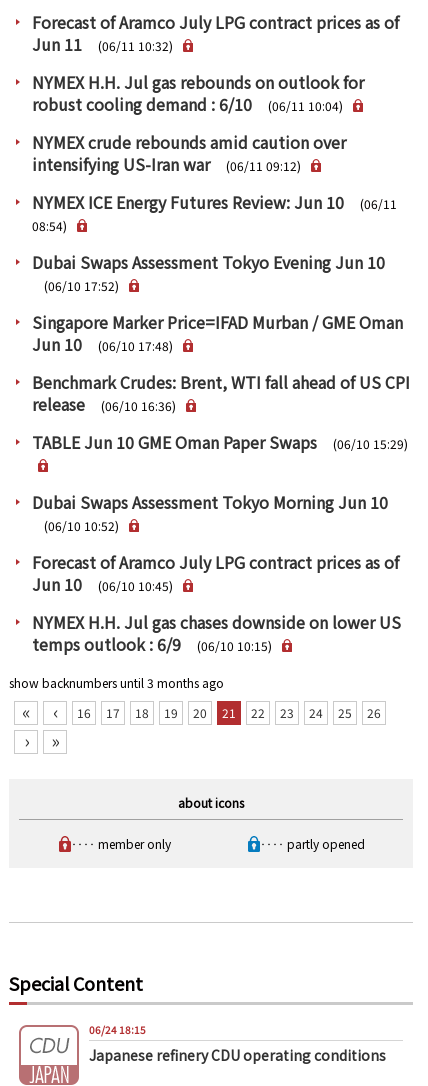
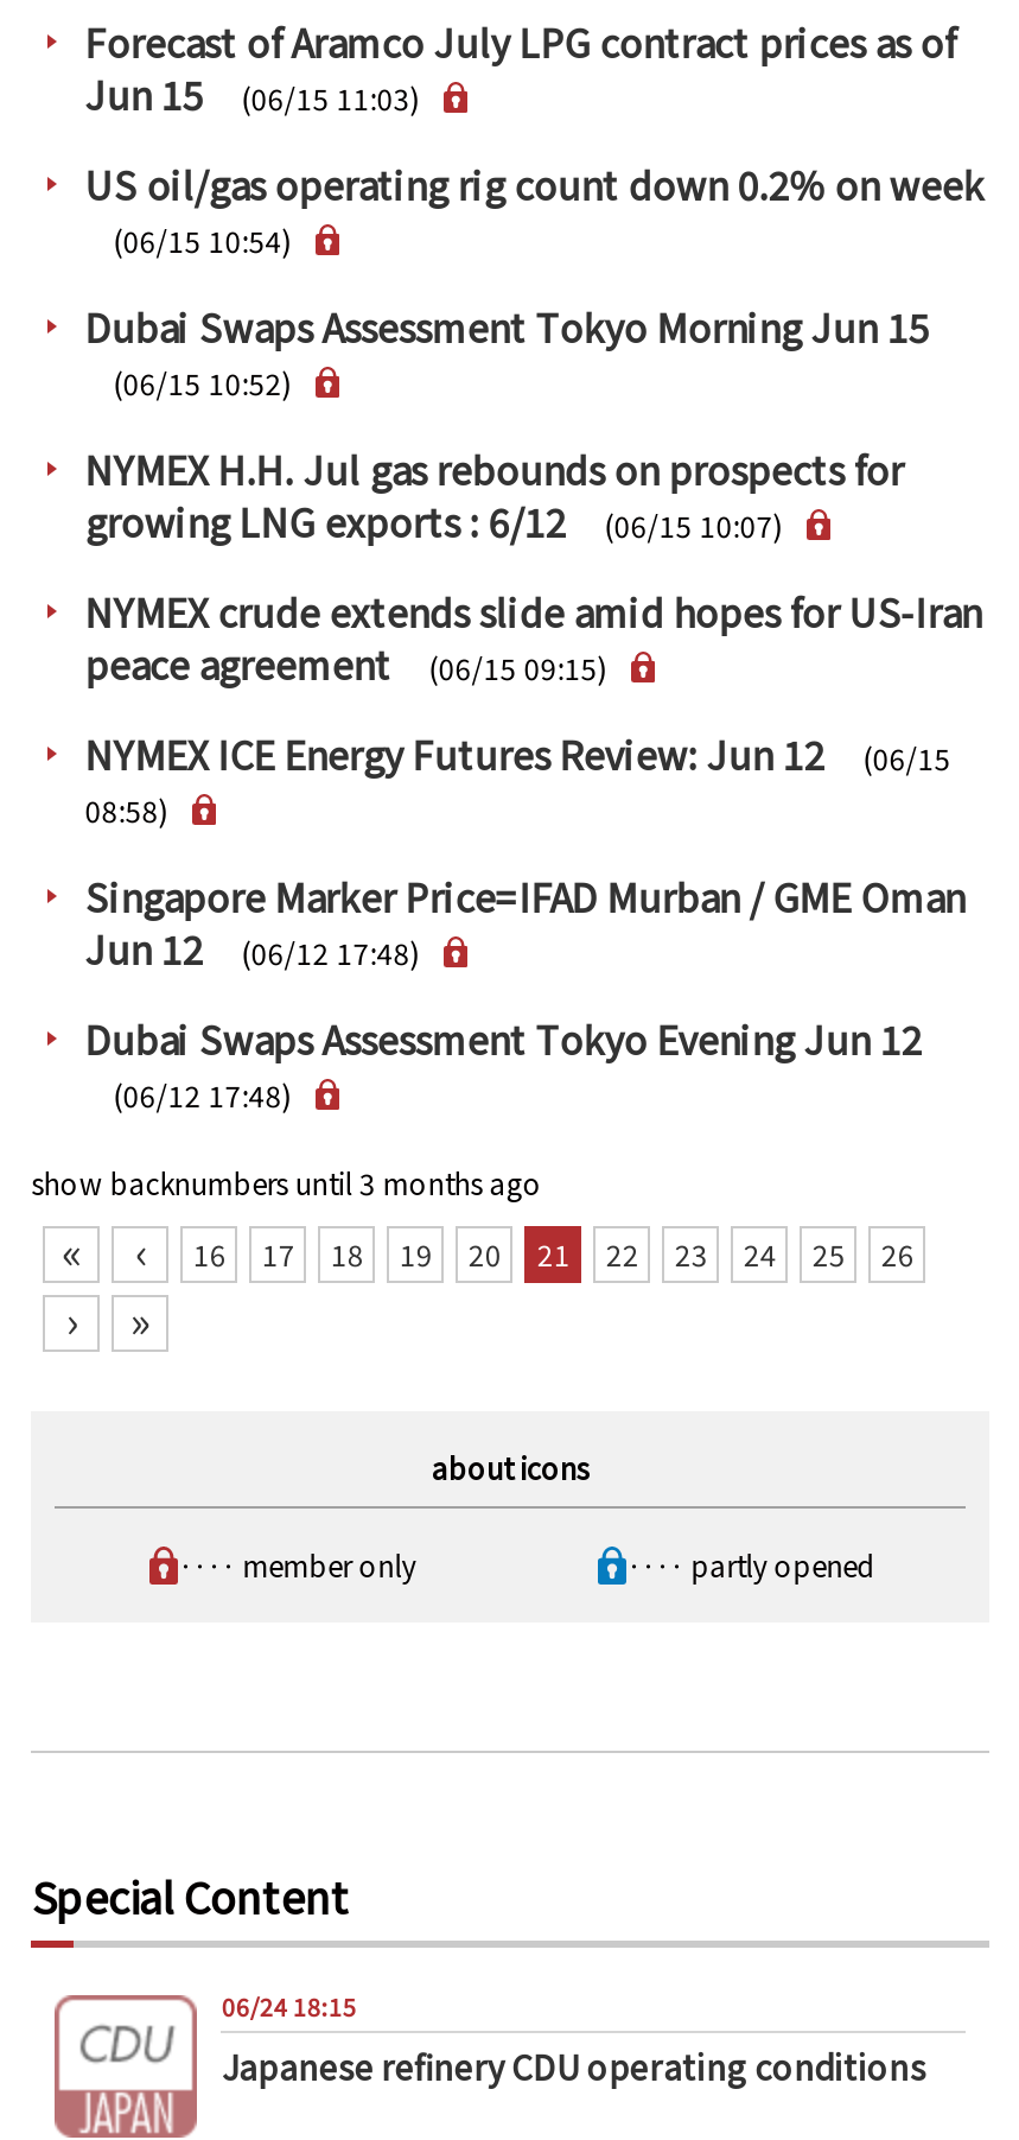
[32,32,397,294] Jun 11 | (06/11 10:32) | NYMEX H.H. Jul gas rebounds on outlook for | robust cooling demand : 6/10 | (06/11 10:04) | NYMEX crude rebounds amid caution over | intensifying US-Iran war | (06/11 09:12) | NYMEX ICE Energy Futures Review: Jun 10 | (06/11 | 08:54) | Dubai Swaps Assessment Tokyo Evening Jun 10 | (06/10 17:52) -> [85,66,984,830] Jun 15 | (06/15 11:03) | US oil/gas operating rig count down 0.2% on week | (06/15 10:54) | Dubai Swaps Assessment Tokyo Morning Jun 15 | (06/15 10:52) | NYMEX H.H. Jul gas rebounds on prospects for | growing LNG exports : 6/12 | (06/15 10:07) | NYMEX crude extends slide amid hopes for US-Iran | peace agreement | (06/15 09:15) | NYMEX ICE Energy Futures Review: Jun 12 | (06/15 | 08:58)
moved [32,310,403,334] -> [85,868,965,925]: Singapore Marker Price=IFAD Murban / GME Oman
[32,332,410,656] Jun 10 | (06/10 17:48) | Benchmark Crudes: Brent, WTI fall ahead of US CPI | release | (06/10 16:36) | TABLE Jun 10 GME Oman Paper Swaps | (06/10 15:29) | Dubai Swaps Assessment Tokyo Morning Jun 10 | (06/10 10:52) | Forecast of Aramco July LPG contract prices as of | Jun 10 | (06/10 10:45) | NYMEX H.H. Jul gas chases downside on lower US | temps outlook : 6/9 | (06/10 10:15) -> [85,920,922,1115] Jun 12 | (06/12 17:48) | Dubai Swaps Assessment Tokyo Evening Jun 12 | (06/12 17:48)

